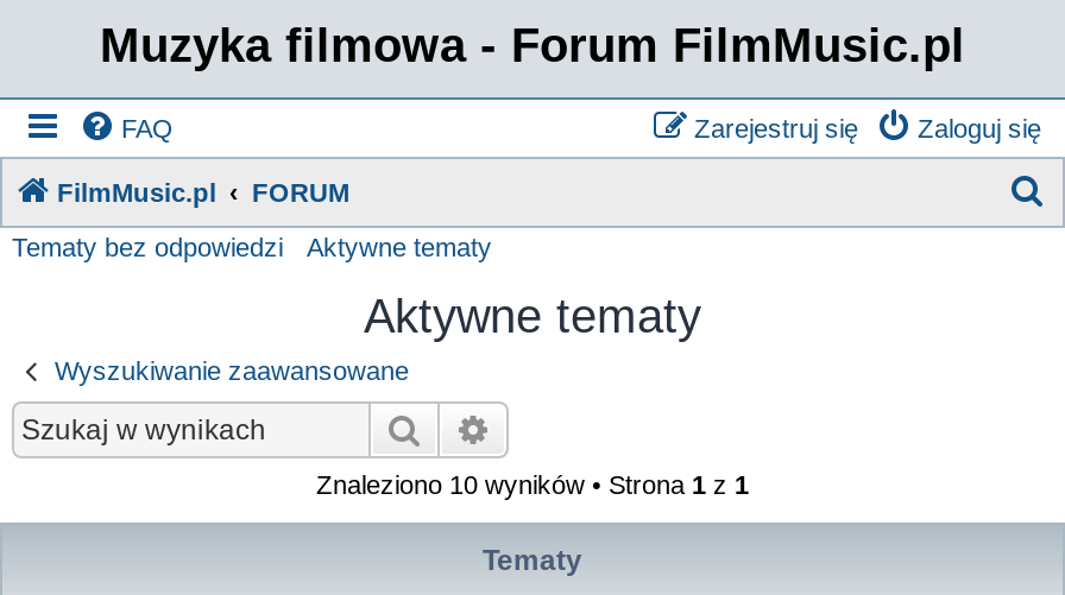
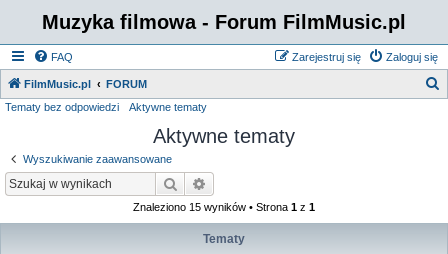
[316,469,749,498] Znaleziono 10 wyników • Strona 1 z 1 -> [133,200,315,212] Znaleziono 15 wyników • Strona 1 z 1

